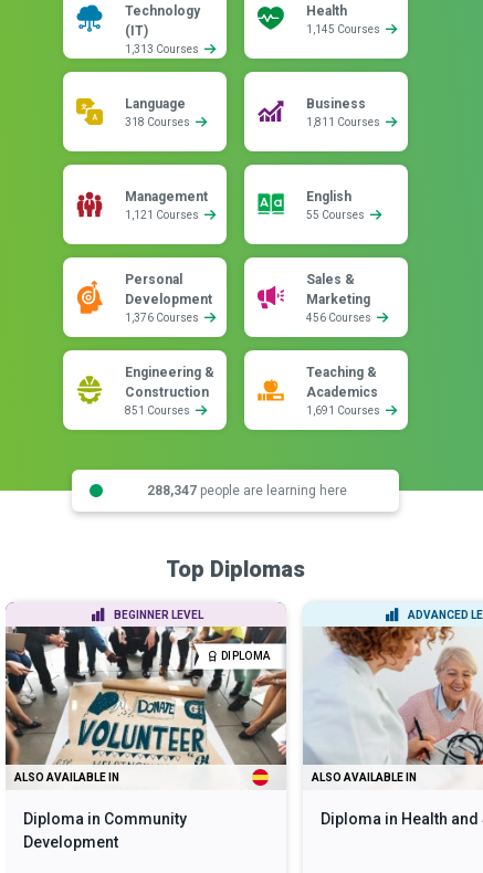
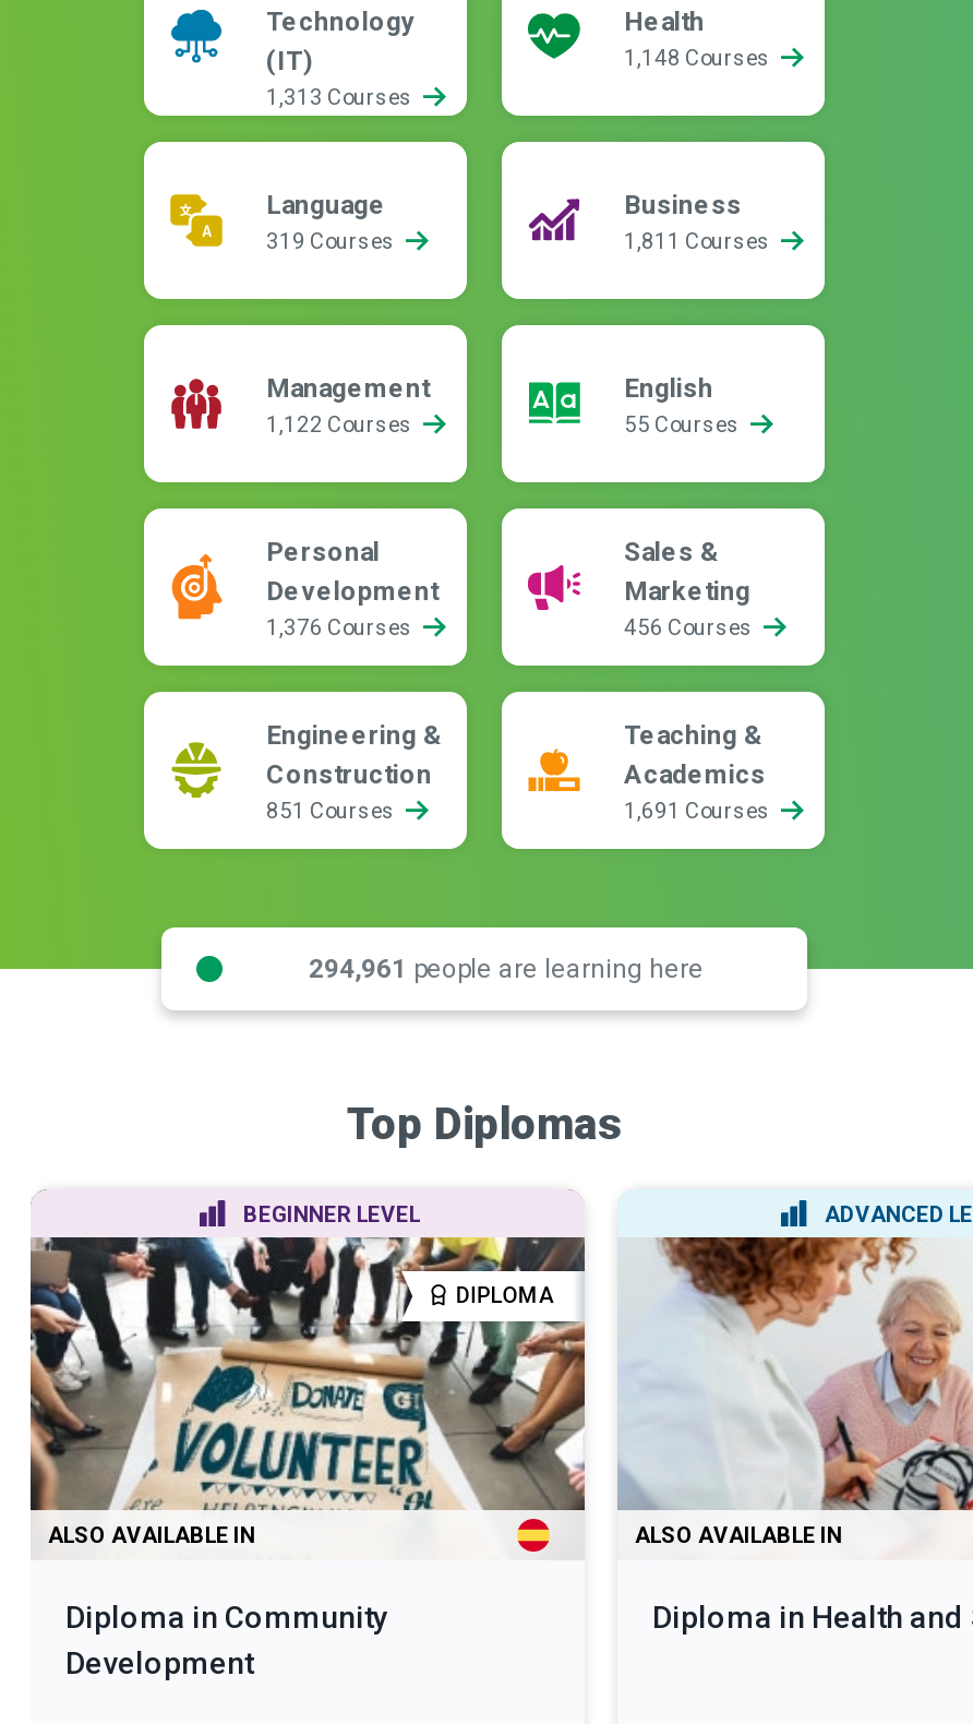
[306,23,382,35] 1,145 Courses -> [624,46,774,70] 1,148 Courses
[125,116,192,128] 318 Courses -> [266,229,399,253] 319 Courses
[125,209,201,221] 1,121 Courses -> [266,412,417,436] 1,122 Courses
[146,482,347,498] 288,347 people are learning here -> [309,953,704,983] 294,961 people are learning here

